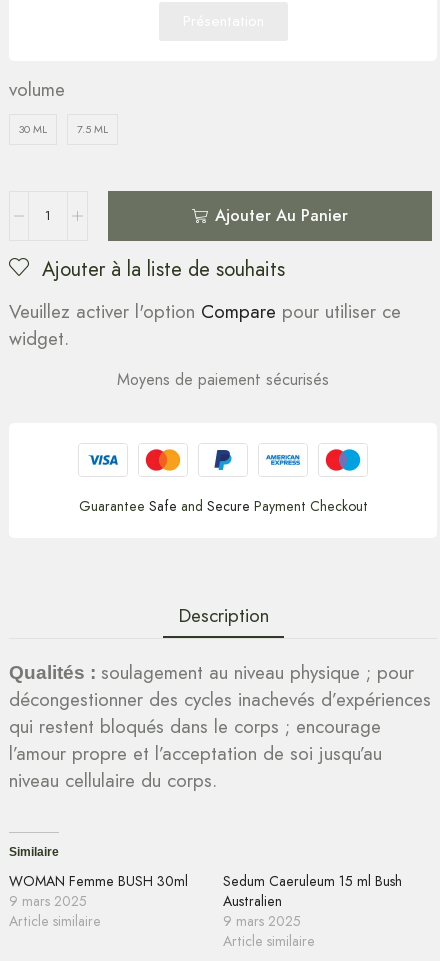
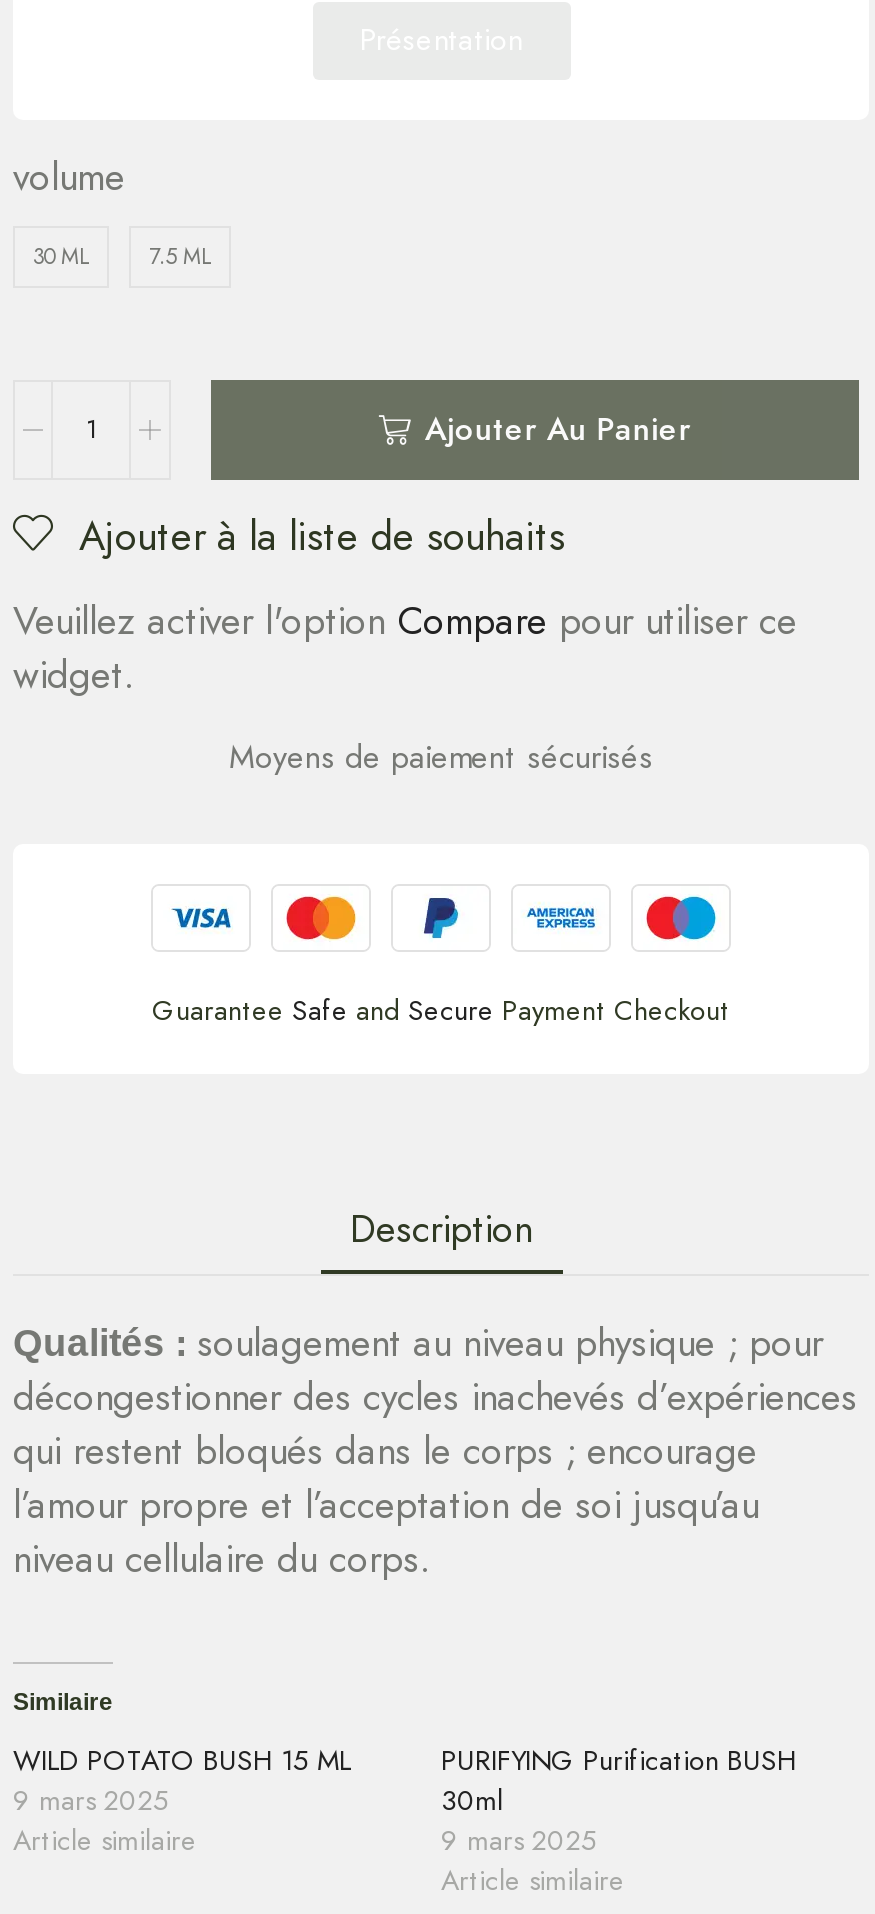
[9,871,188,891] WOMAN Femme BUSH 30ml -> [13,1739,351,1779] WILD POTATO BUSH 15 ML
[223,871,402,911] Sedum Caeruleum 15 ml Bush | Australien -> [441,1739,797,1819] PURIFYING Purification BUSH | 30ml

